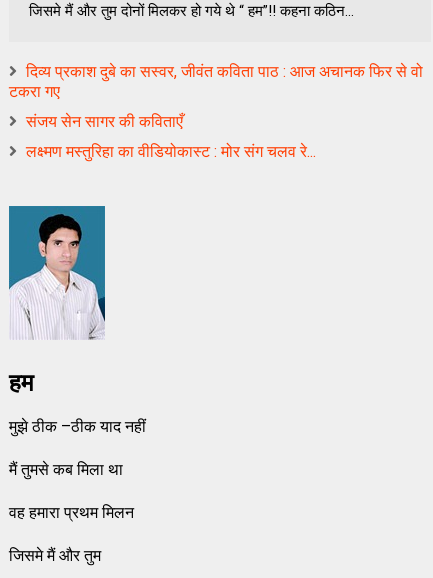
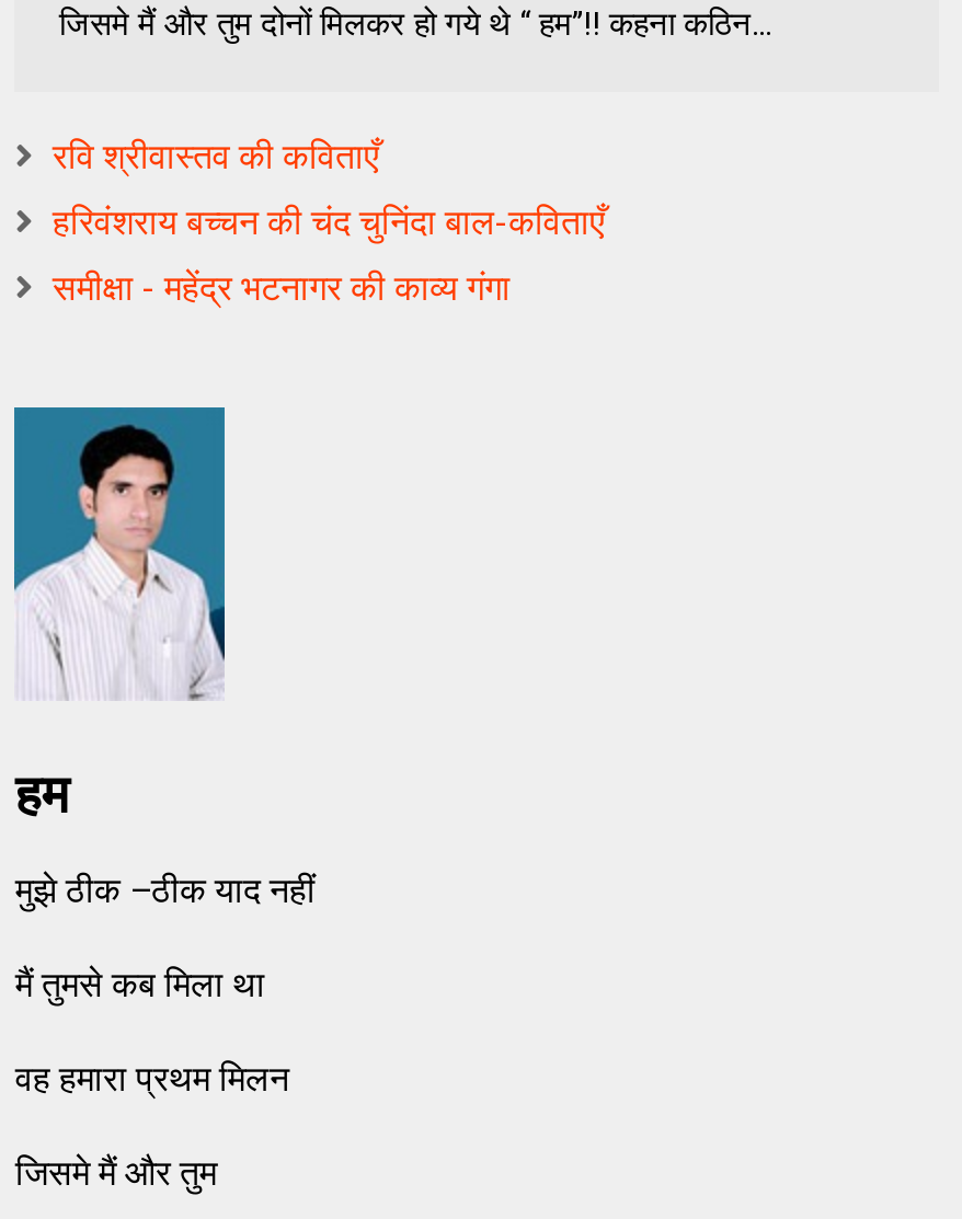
[9,62,423,101] दिव्य प्रकाश दुबे का सस्वर, जीवंत कविता पाठ : आज अचानक फिर से वो | टकरा गए -> [52,136,379,177] रवि श्रीवास्तव की कविताएँ
[26,112,183,131] संजय सेन सागर की कविताएँ -> [52,201,605,243] हरिवंशराय बच्चन की चंद चुनिंदा बाल-कविताएँ
[26,142,316,161] लक्ष्मण मस्तुरिहा का वीडियोकास्ट : मोर संग चलव रे... -> [52,267,510,309] समीक्षा - महेंद्र भटनागर की काव्य गंगा

